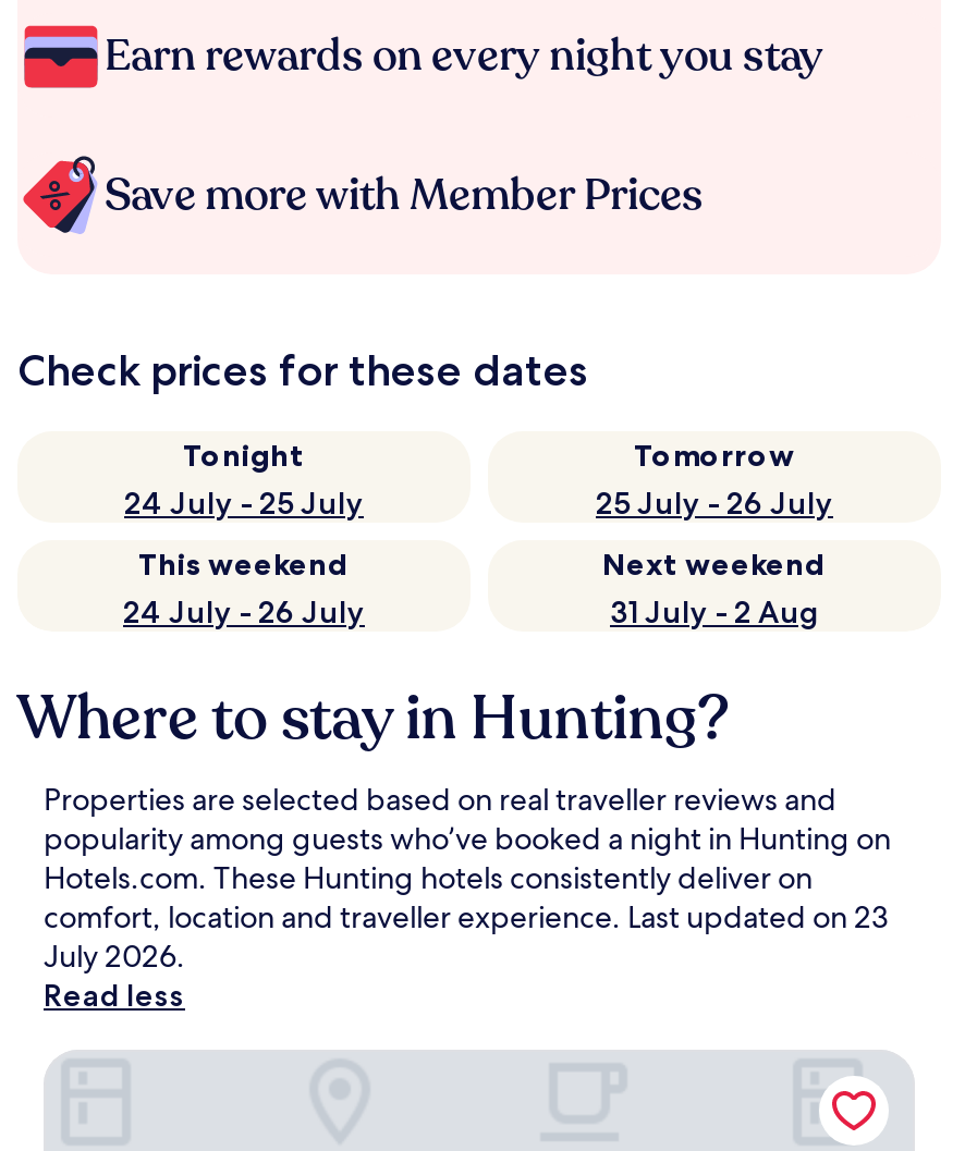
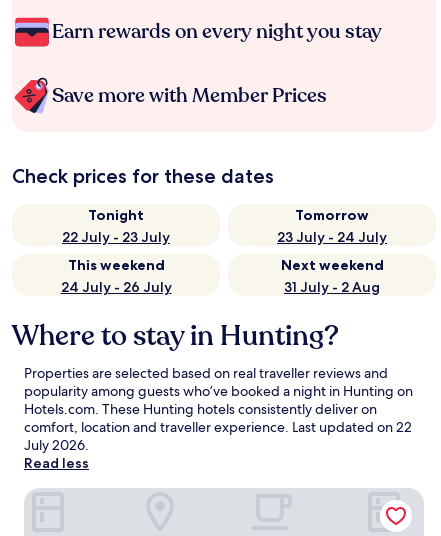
[124,483,364,523] 24 July - 25 July -> [62,228,170,246] 22 July - 23 July
[596,483,833,523] 25 July - 26 July -> [277,228,387,246] 23 July - 24 July
[44,897,889,936] comfort, location and traveller experience. Last updated on 23 -> [24,418,412,436] comfort, location and traveller experience. Last updated on 22

